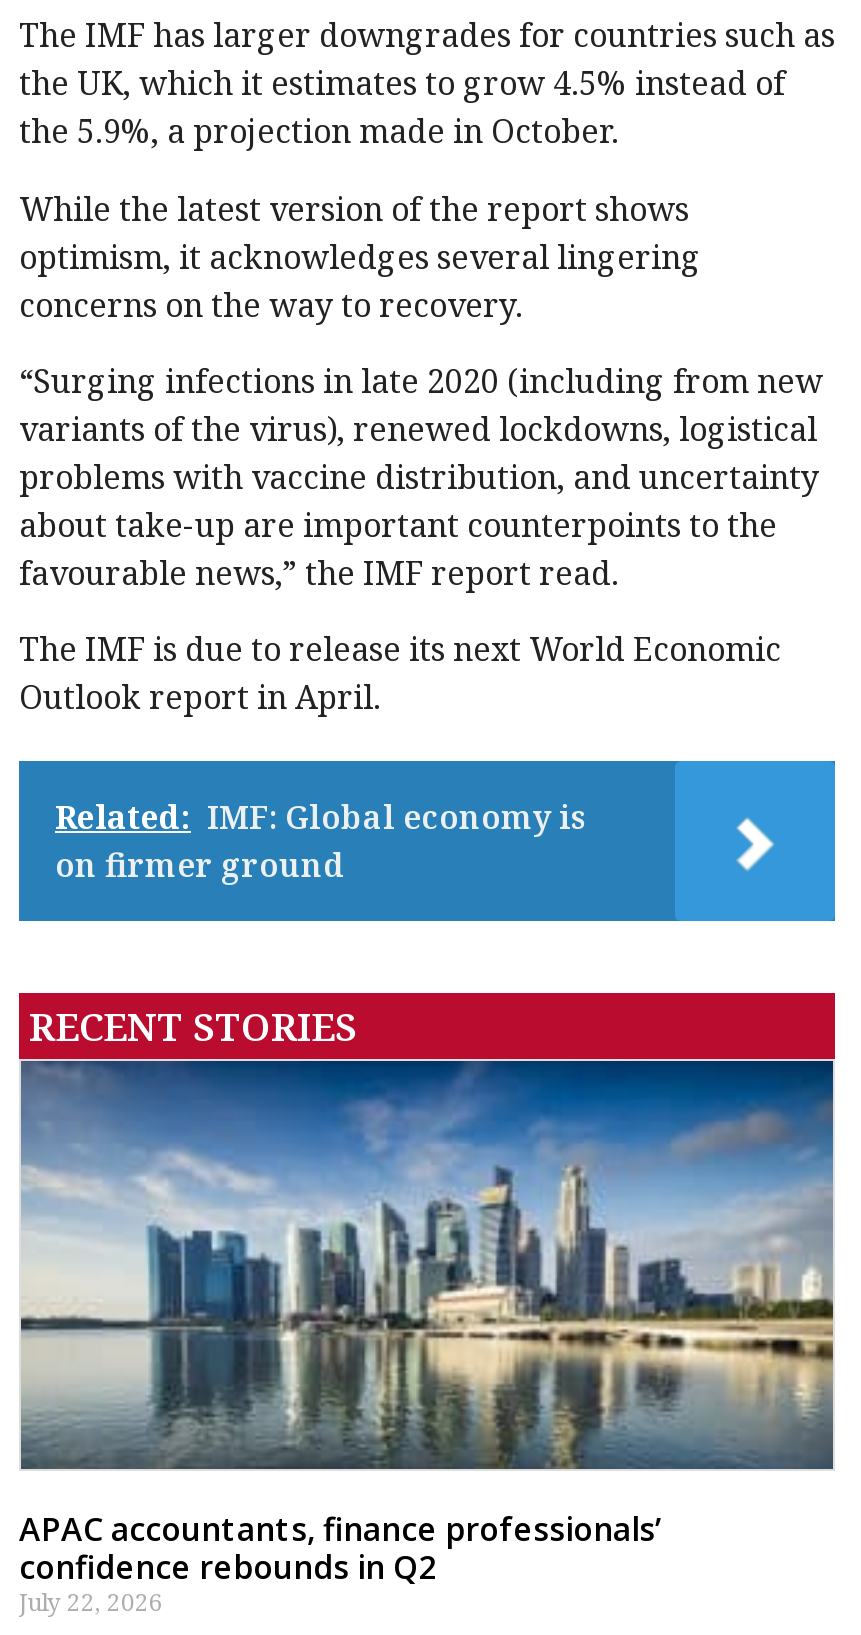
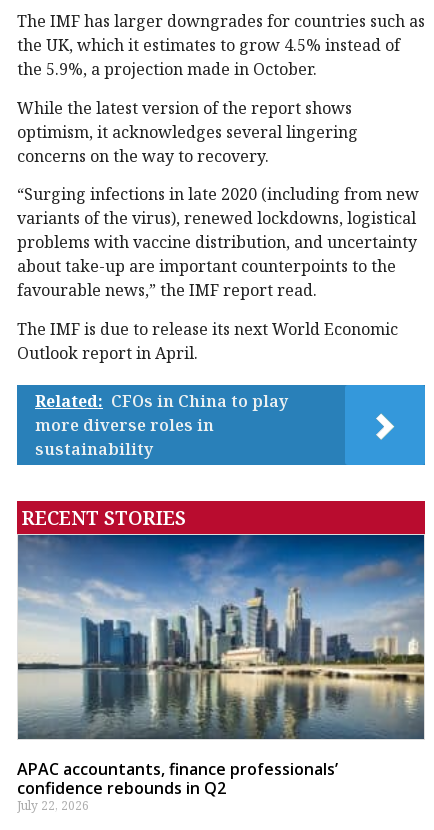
[55,796,589,888] Related: IMF: Global economy is | on firmer ground -> [35,389,288,459] Related: CFOs in China to play | more diverse roles in | sustainability

